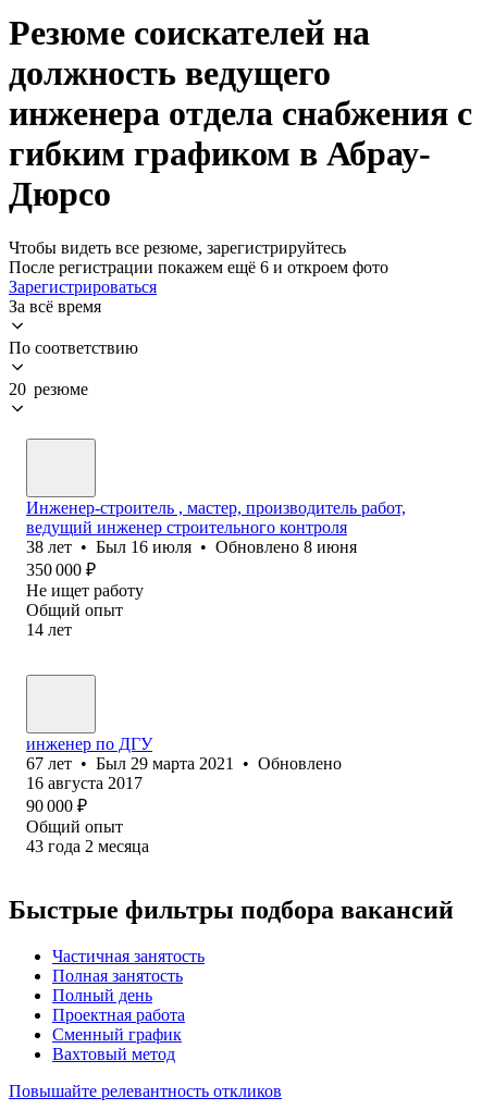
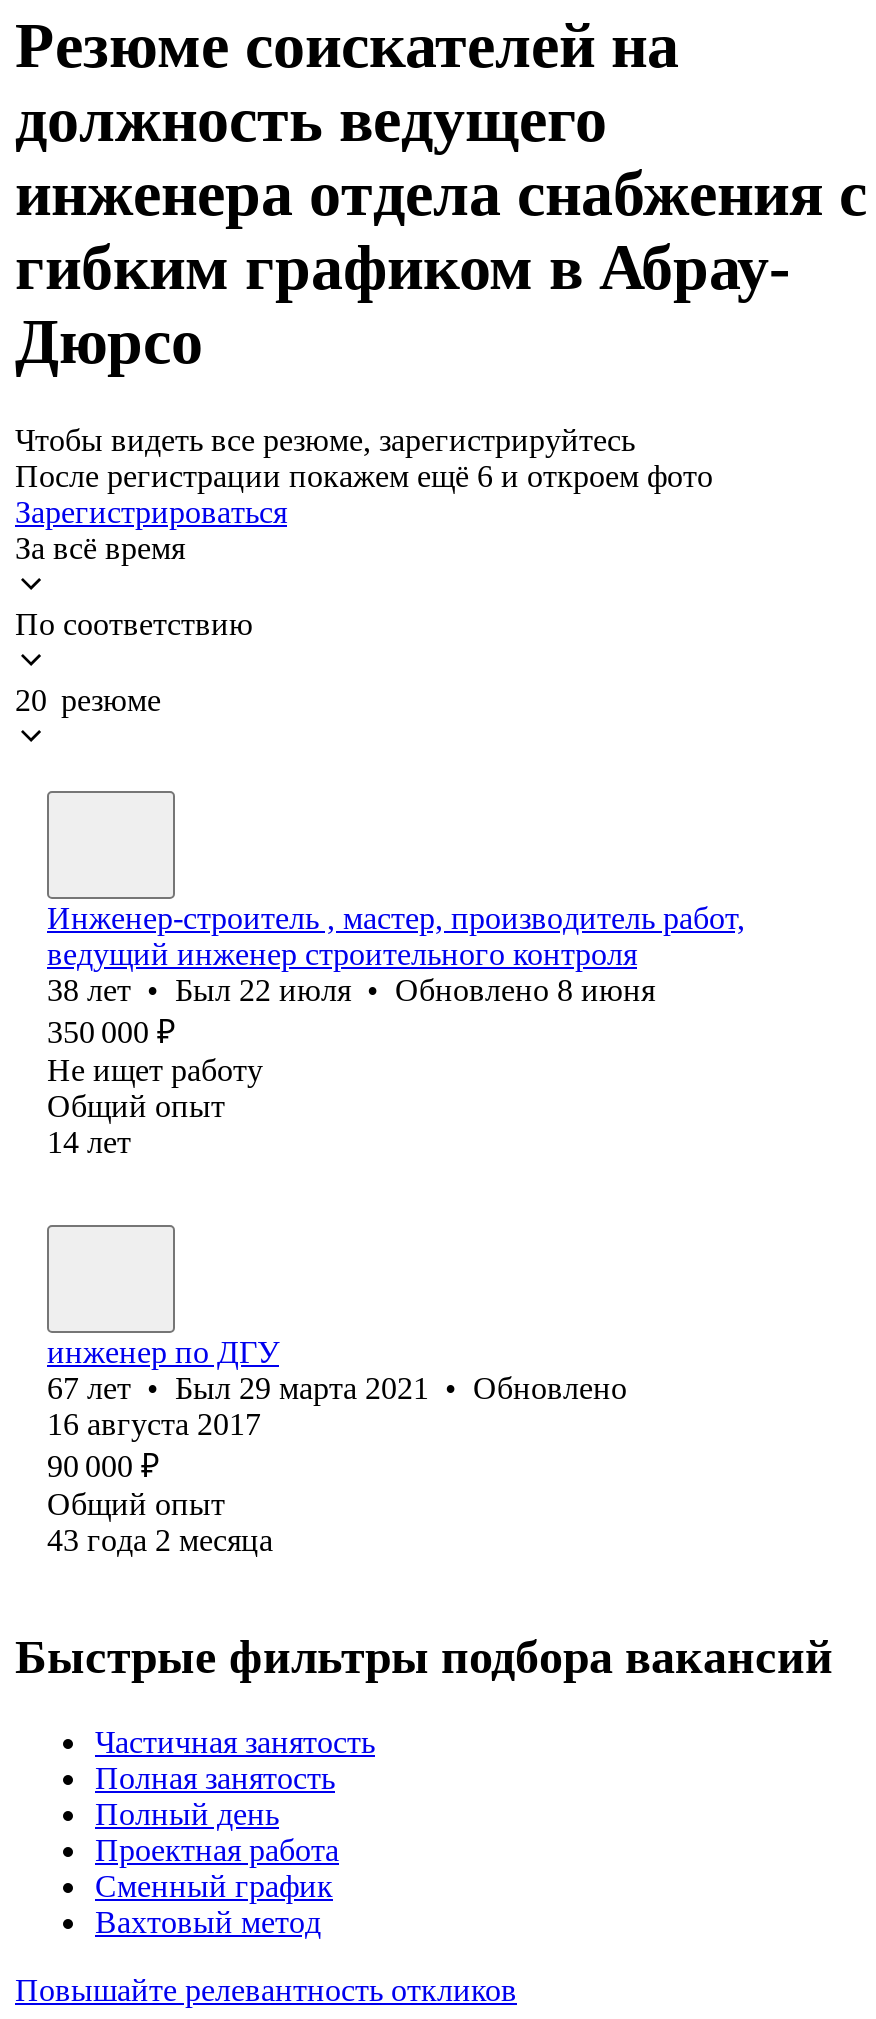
[26,537,357,556] 38 лет • Был 16 июля • Обновлено 8 июня -> [47,973,655,1007] 38 лет • Был 22 июля • Обновлено 8 июня

